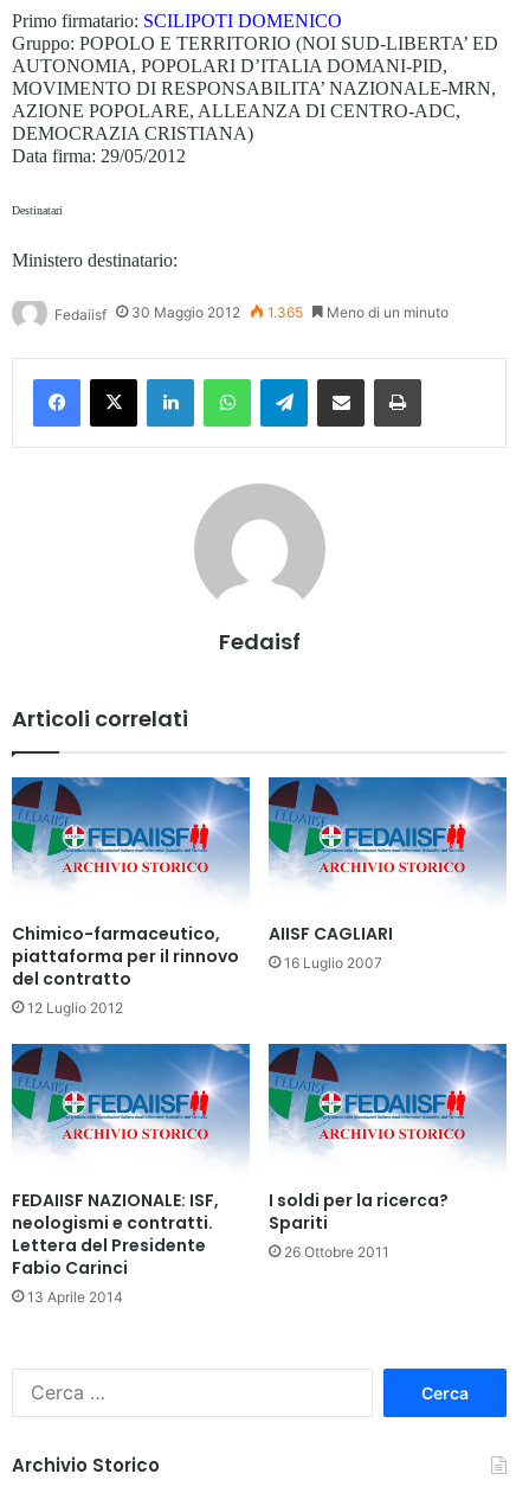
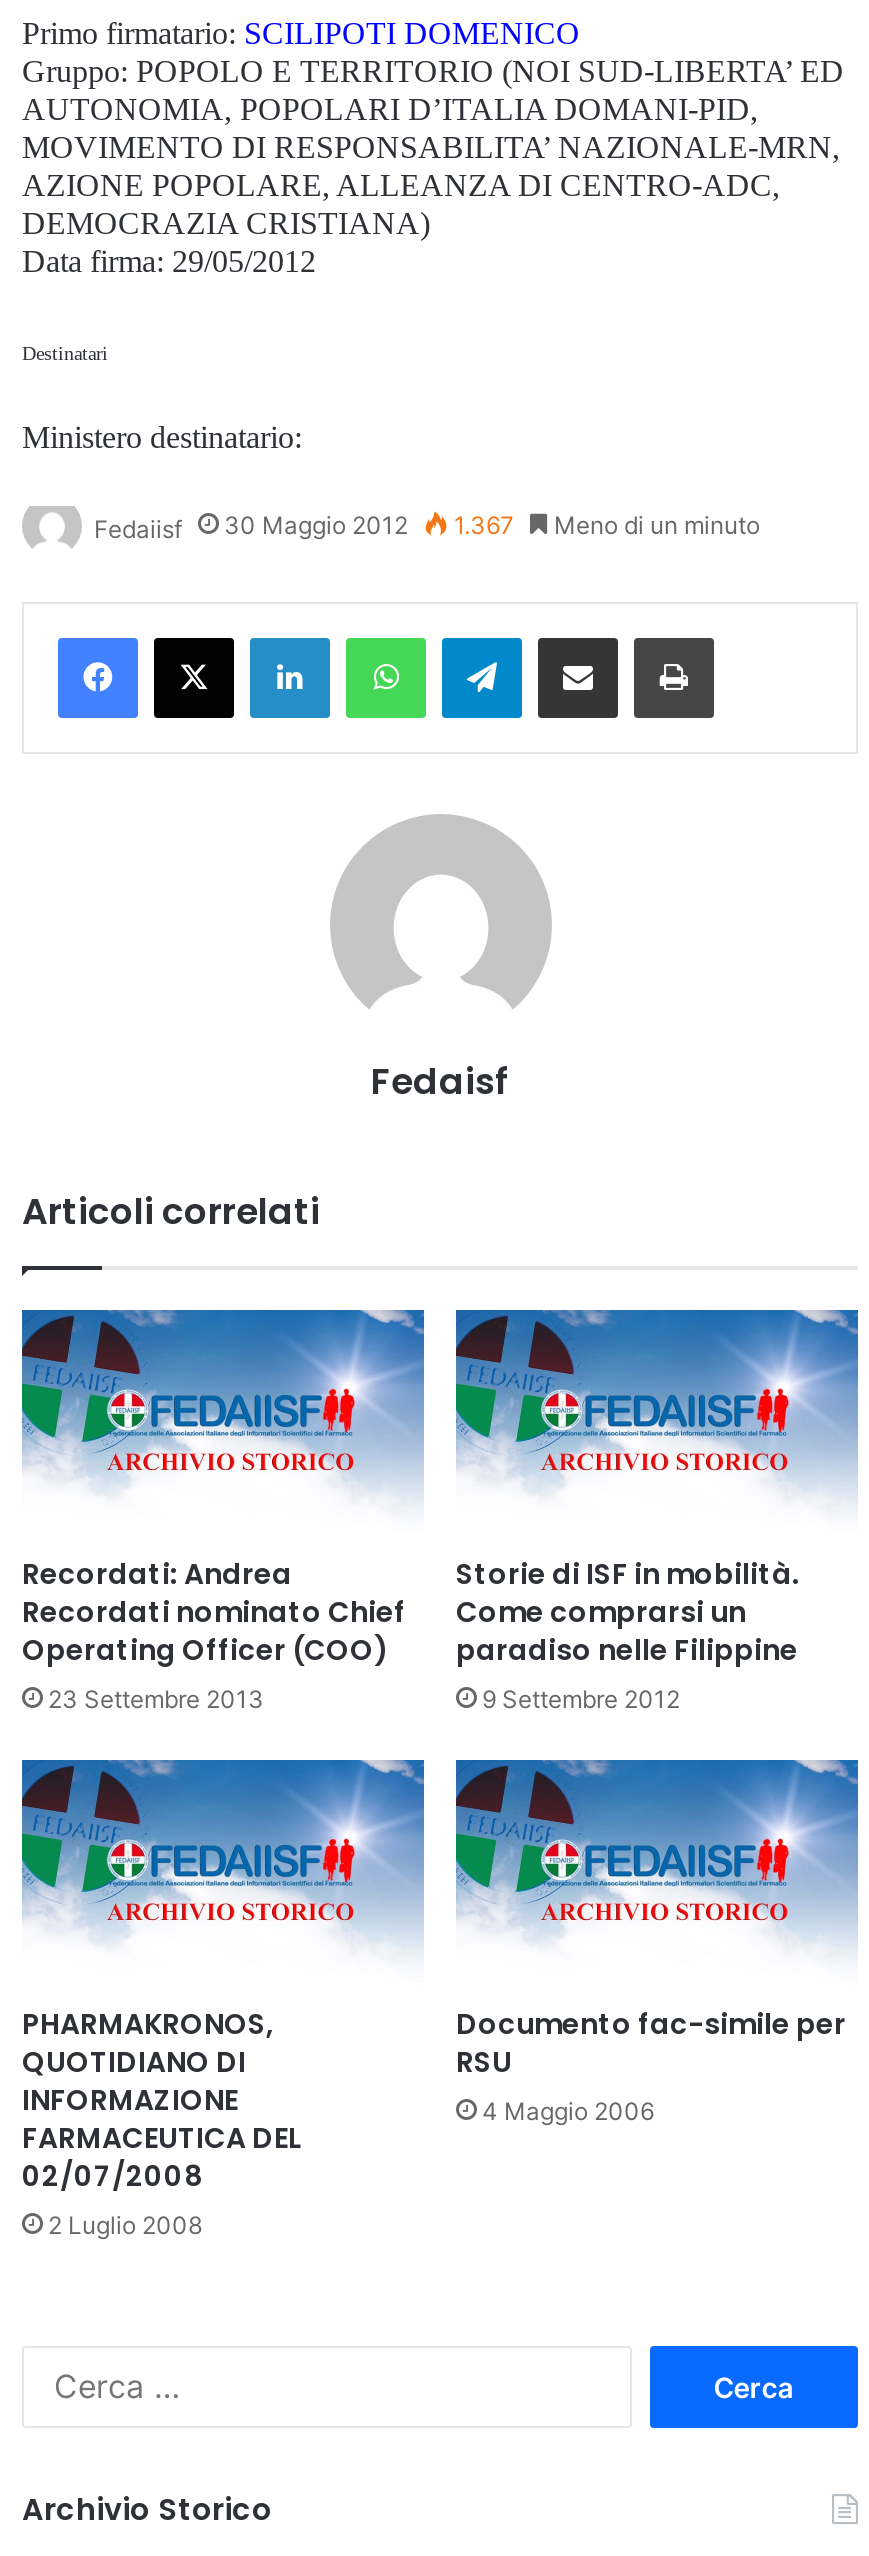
[54,304,449,323] Fedaiisf 30 Maggio 2012 1.365 Meno di un minuto -> [94,510,760,544] Fedaiisf 30 Maggio 2012 1.367 Meno di un minuto
[12,922,239,1017] Chimico-farmaceutico, | piattaforma per il rinnovo | del contratto | 12 Luglio 2012 -> [22,1555,406,1715] Recordati: Andrea | Recordati nominato Chief | Operating Officer (COO) | 23 Settembre 2013
[269,922,393,972] AIISF CAGLIARI | 16 Luglio 2007 -> [456,1555,800,1715] Storie di ISF in mobilità. | Come comprarsi un | paradiso nelle Filippine | 9 Settembre 2012
[12,1189,219,1306] FEDAIISF NAZIONALE: ISF, | neologismi e contratti. | Lettera del Presidente | Fabio Carinci | 13 Aprile 2014 -> [22,2005,302,2241] PHARMAKRONOS, | QUOTIDIANO DI | INFORMAZIONE | FARMACEUTICA DEL | 02/07/2008 | 2 Luglio 2008
[269,1189,449,1261] I soldi per la ricerca? | Spariti | 26 Ottobre 2011 -> [456,2005,846,2127] Documento fac-simile per | RSU | 4 Maggio 2006

